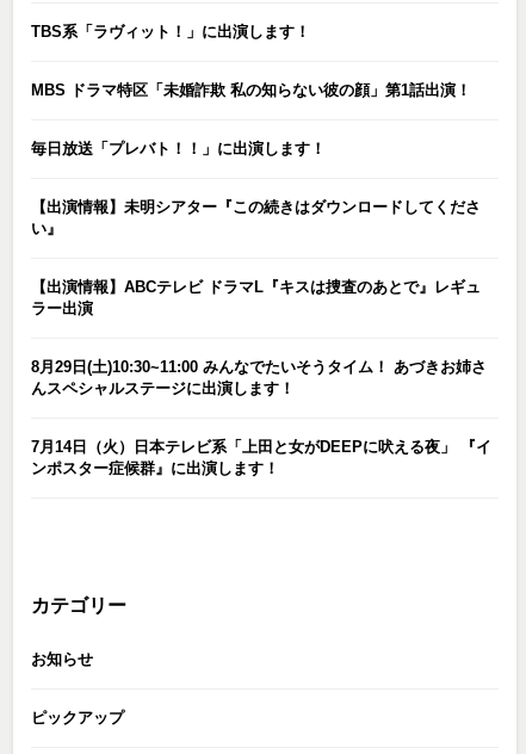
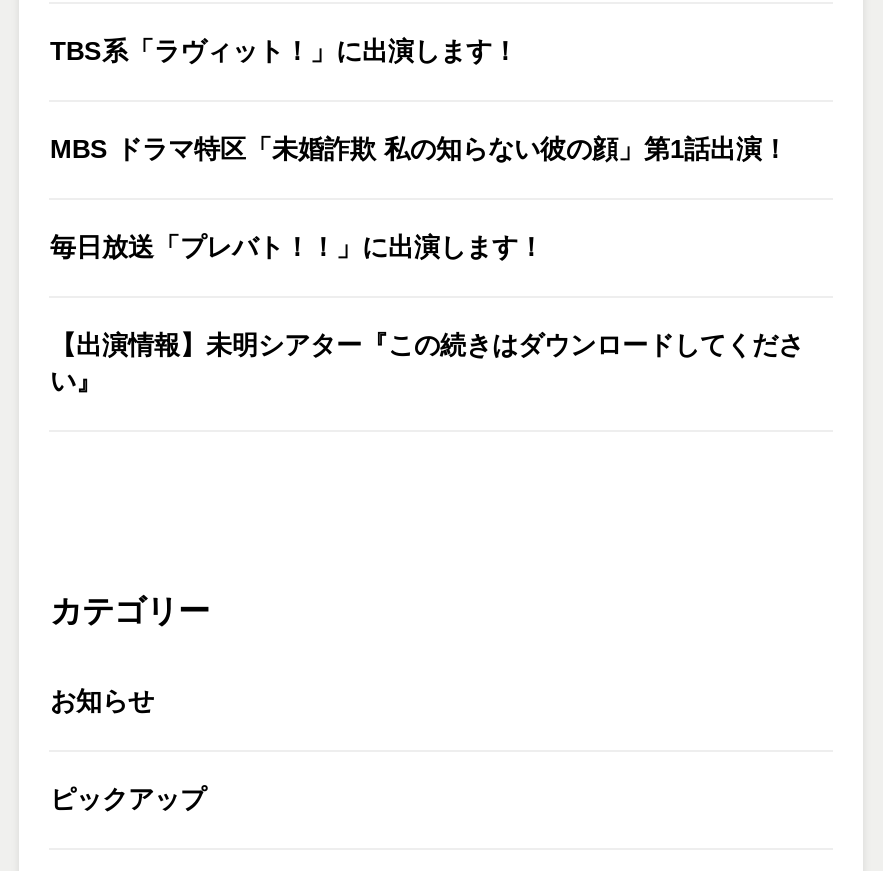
[31,278,492,477] 【出演情報】ABCテレビ ドラマL『キスは捜査のあとで』レギュ | ラー出演 | 8月29日(土)10:30~11:00 みんなでたいそうタイム！ あづきお姉さ | んスペシャルステージに出演します！ | 7月14日（火）日本テレビ系「上田と女がDEEPに吠える夜」 『イ | ンポスター症候群』に出演します！ -> none

